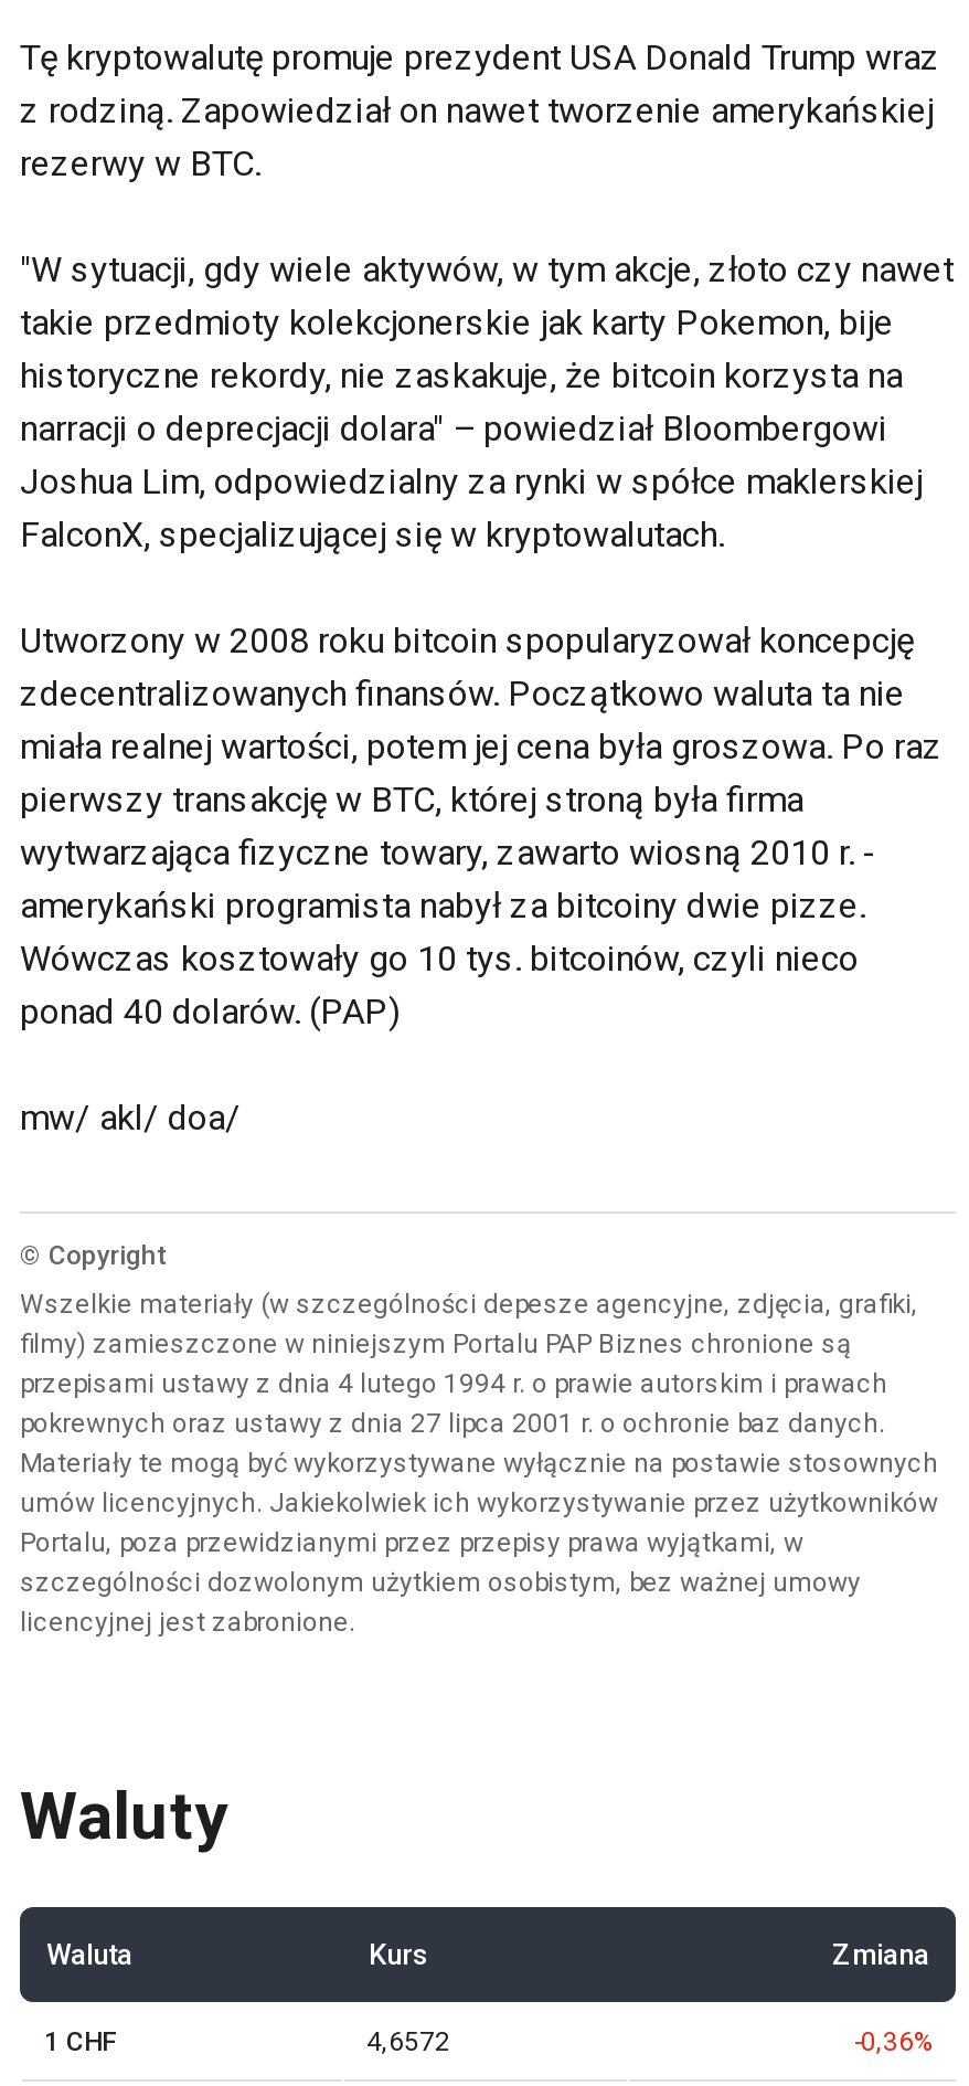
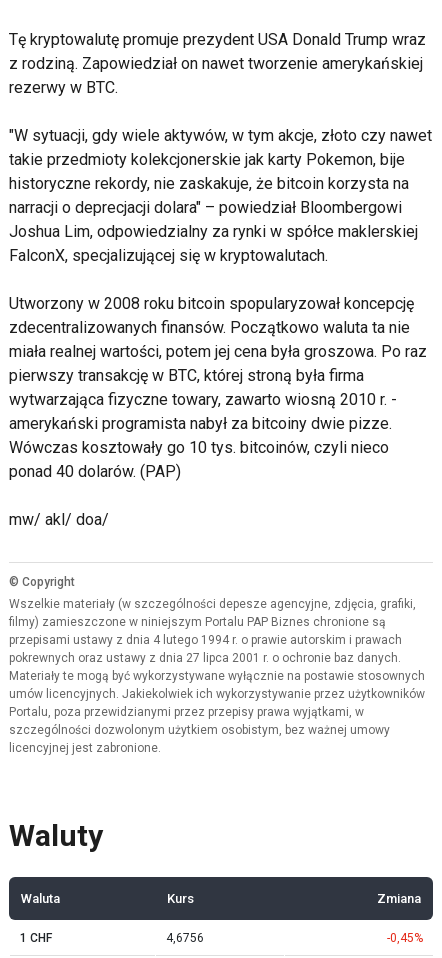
[366,2026,450,2057] 4,6572 -> [166,931,204,945] 4,6756
[854,2026,934,2057] -0,36% -> [387,931,423,945] -0,45%

